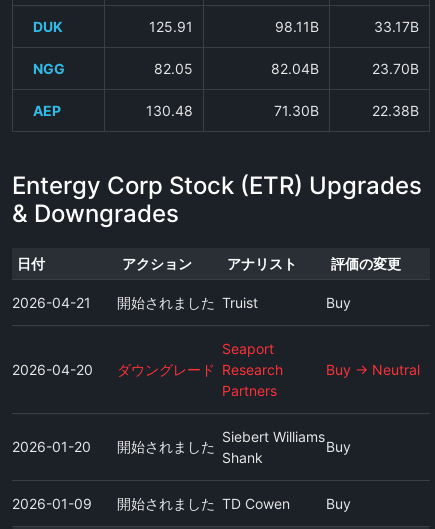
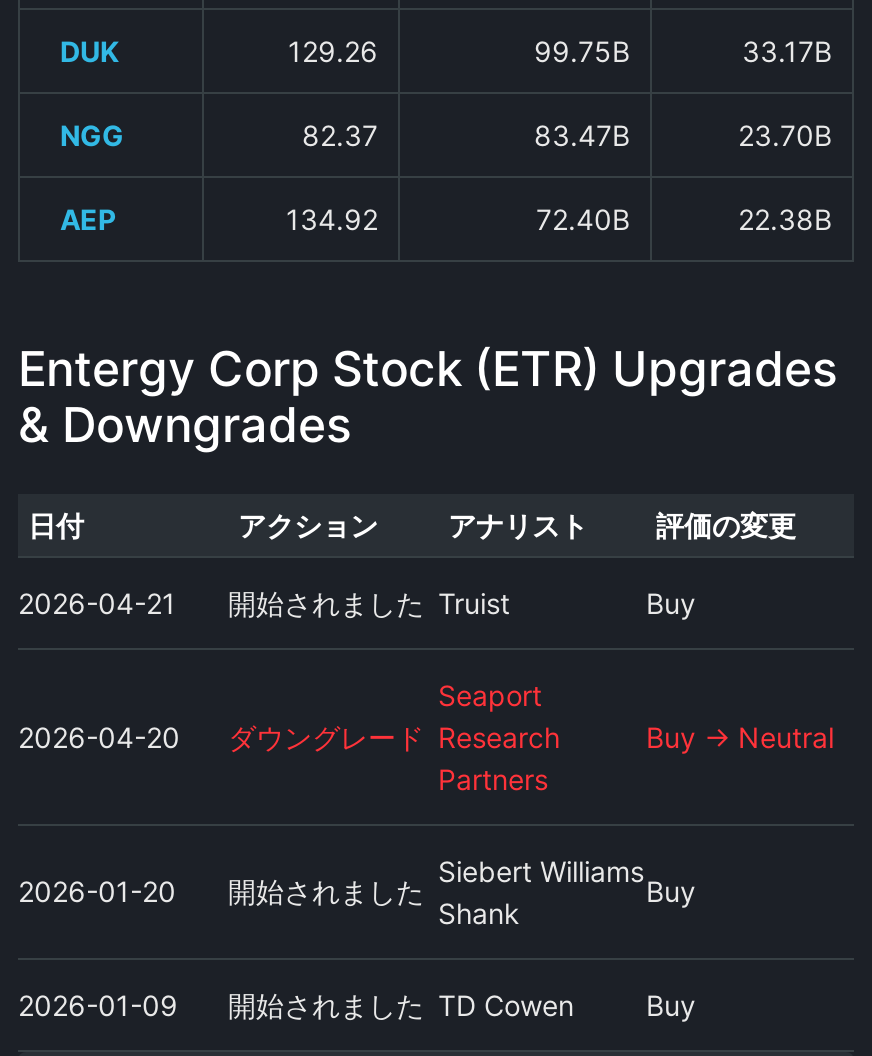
[149,17,319,34] 125.91 | 98.11B -> [288,33,630,67] 129.26 | 99.75B
[154,59,319,76] 82.05 | 82.04B -> [302,117,630,151] 82.37 | 83.47B
[146,101,319,118] 130.48 | 71.30B -> [286,201,630,235] 134.92 | 72.40B

